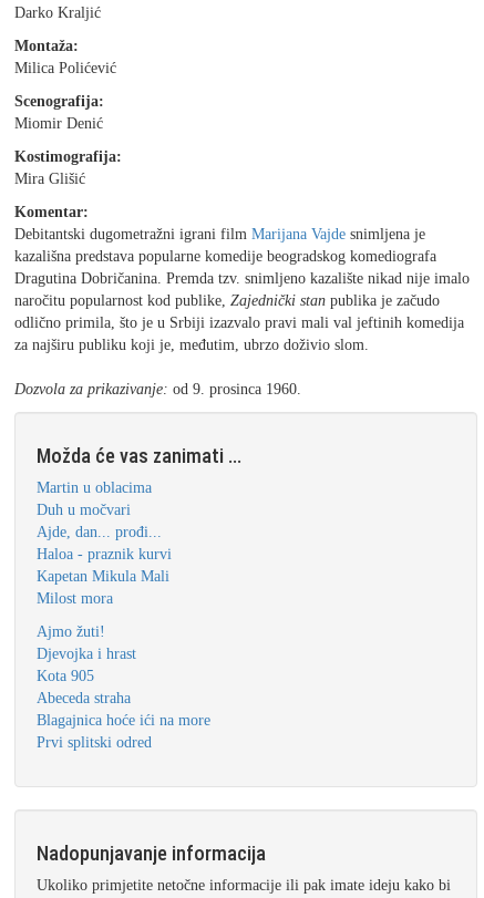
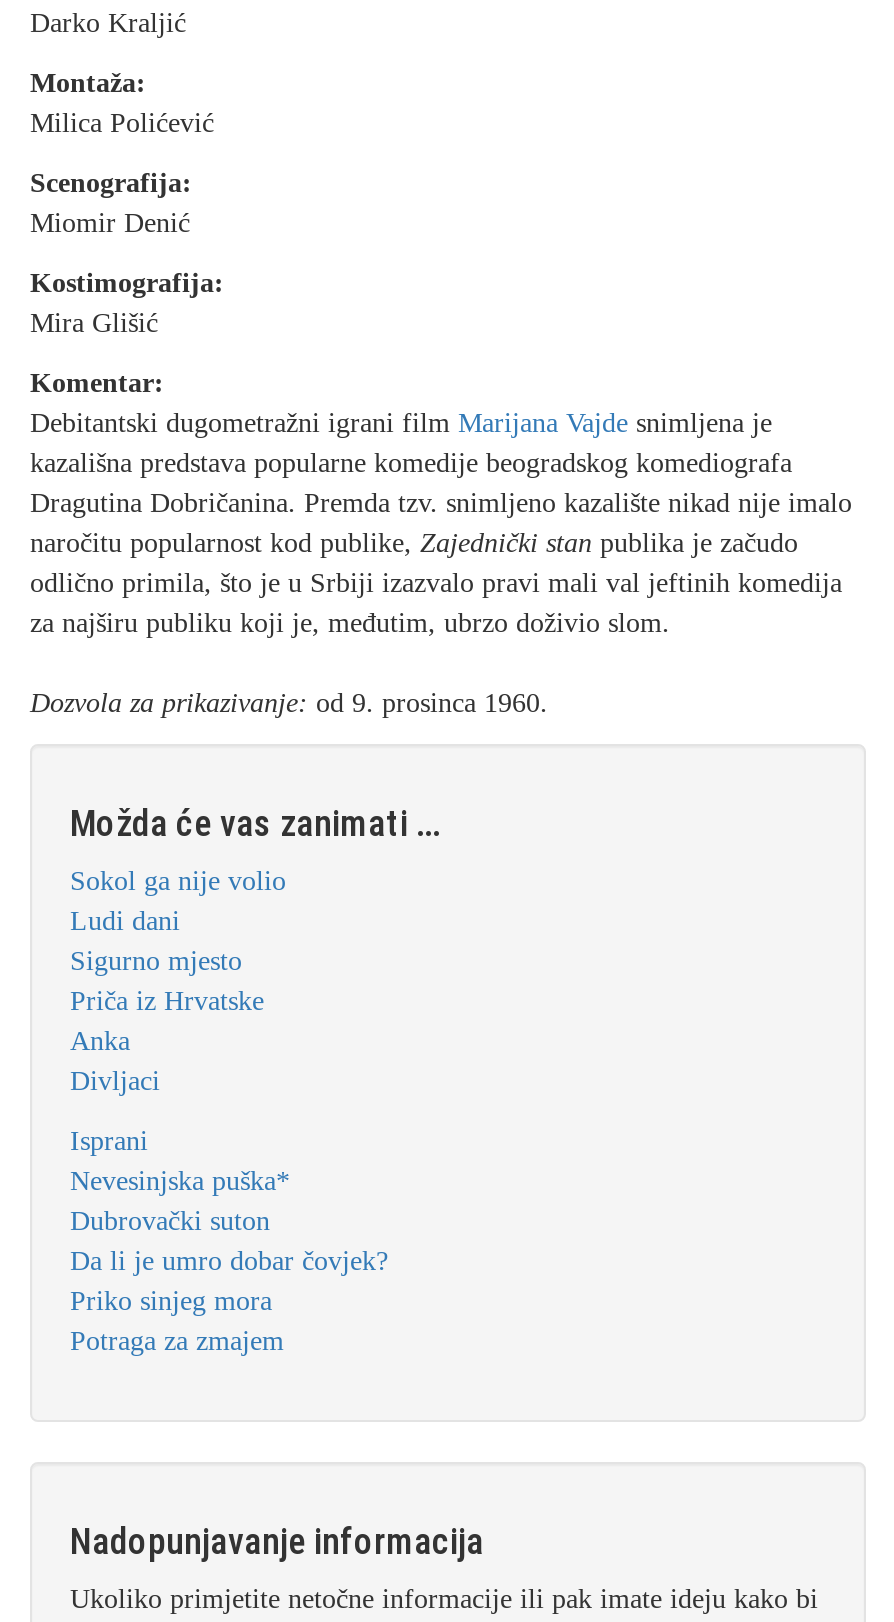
[37,479,172,607] Martin u oblacima | Duh u močvari | Ajde, dan... prođi... | Haloa - praznik kurvi | Kapetan Mikula Mali | Milost mora -> [70,866,286,1096] Sokol ga nije volio | Ludi dani | Sigurno mjesto | Priča iz Hrvatske | Anka | Divljaci
[37,623,210,751] Ajmo žuti! | Djevojka i hrast | Kota 905 | Abeceda straha | Blagajnica hoće ići na more | Prvi splitski odred -> [70,1126,388,1356] Isprani | Nevesinjska puška* | Dubrovački suton | Da li je umro dobar čovjek? | Priko sinjeg mora | Potraga za zmajem

